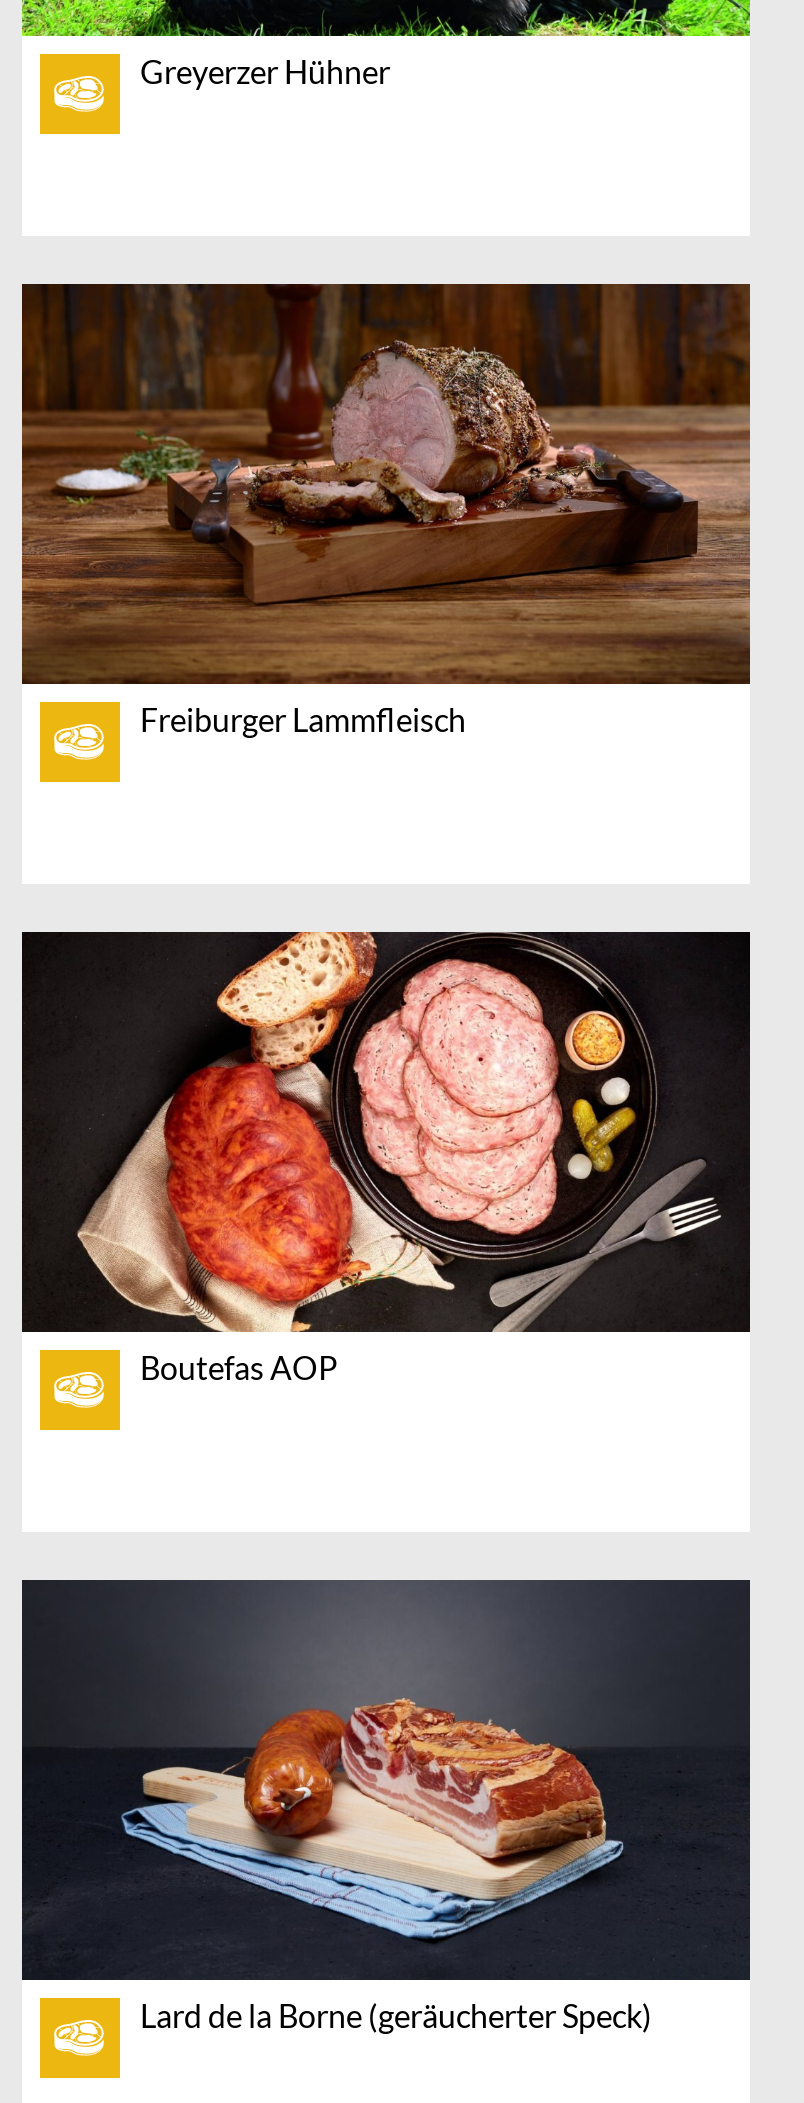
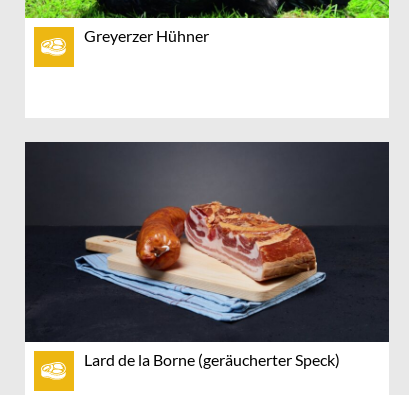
[20,284,752,738] [image] | Freiburger Lammfleisch -> none
[20,928,752,1386] [image] | Boutefas AOP -> none

